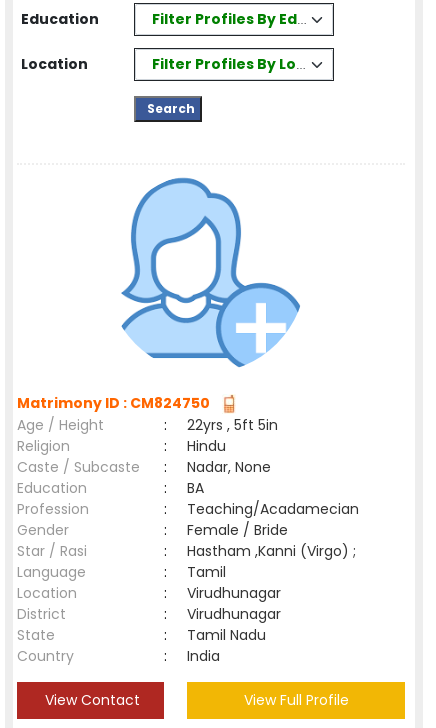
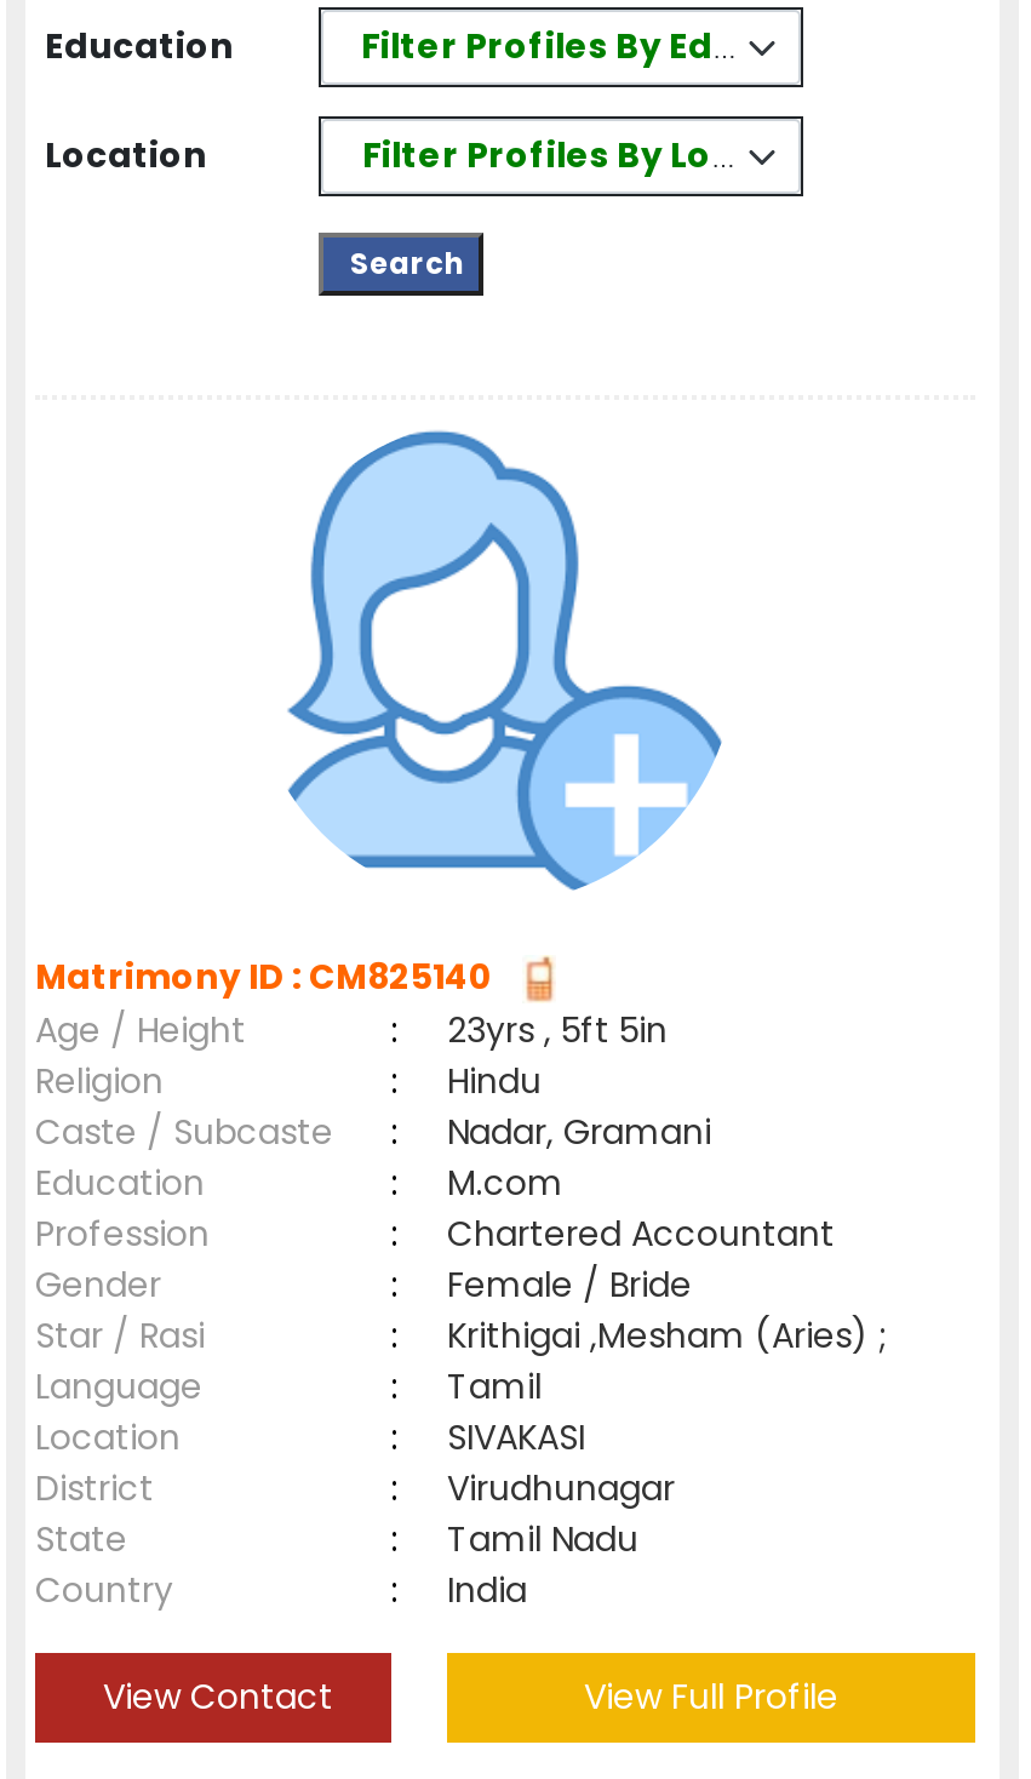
[17,393,216,413] Matrimony ID : CM824750 -> [35,953,508,1001] Matrimony ID : CM825140
[187,415,278,435] 22yrs , 5ft 5in -> [447,1006,668,1054] 23yrs , 5ft 5in
[187,457,271,477] Nadar, None -> [447,1108,711,1156] Nadar, Gramani
[187,478,204,498] BA -> [447,1159,563,1207] M.com
[187,499,359,519] Teaching/Acadamecian -> [447,1209,835,1258] Chartered Accountant
[187,541,356,561] Hastham ,Kanni (Virgo) ; -> [447,1311,886,1360] Krithigai ,Mesham (Aries) ;
[187,583,289,603] Virudhunagar -> [447,1413,605,1461] SIVAKASI

